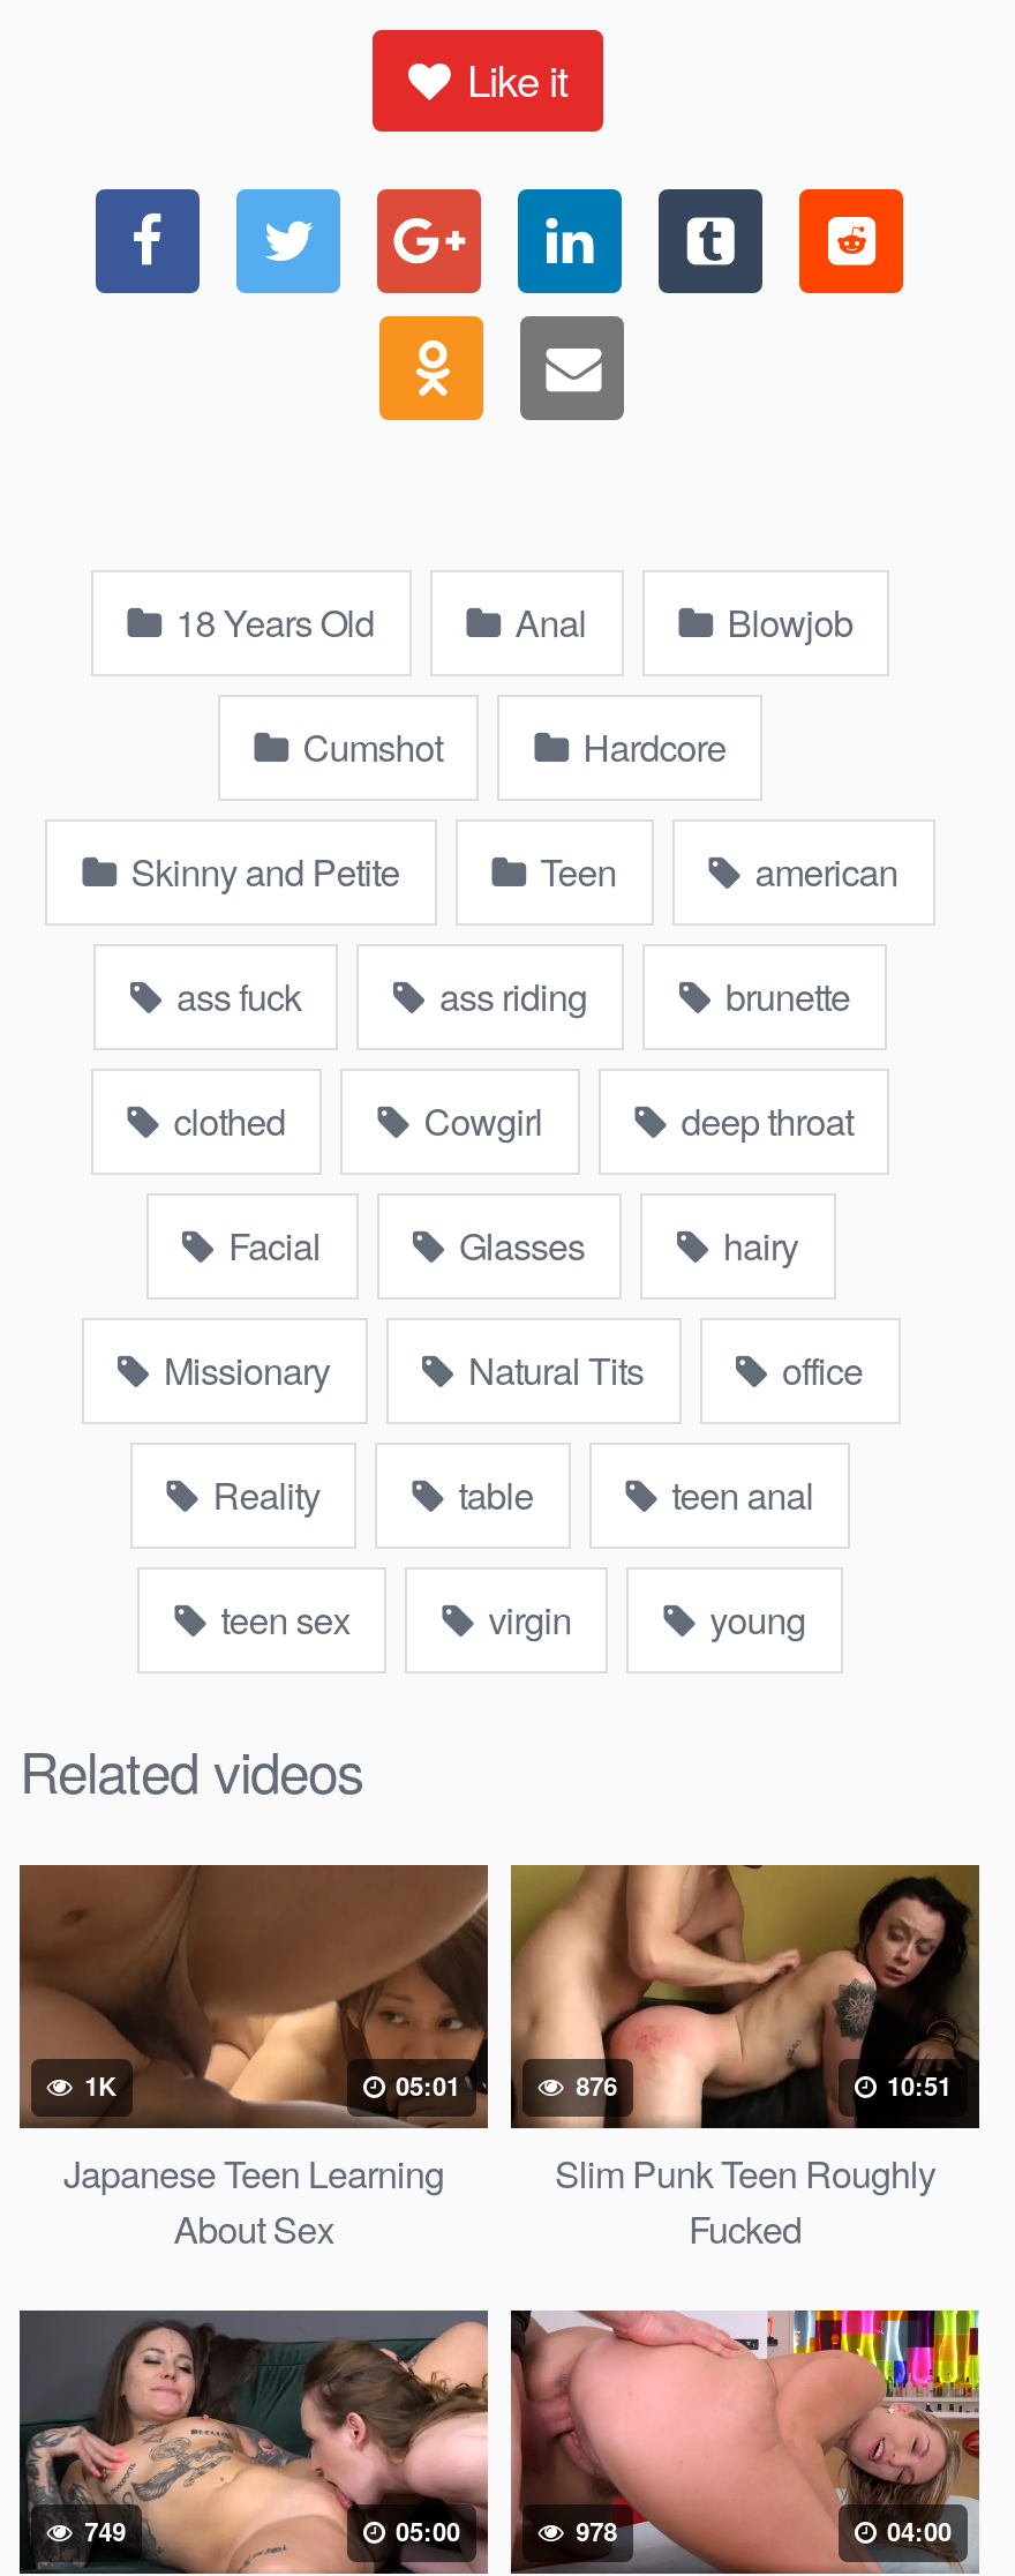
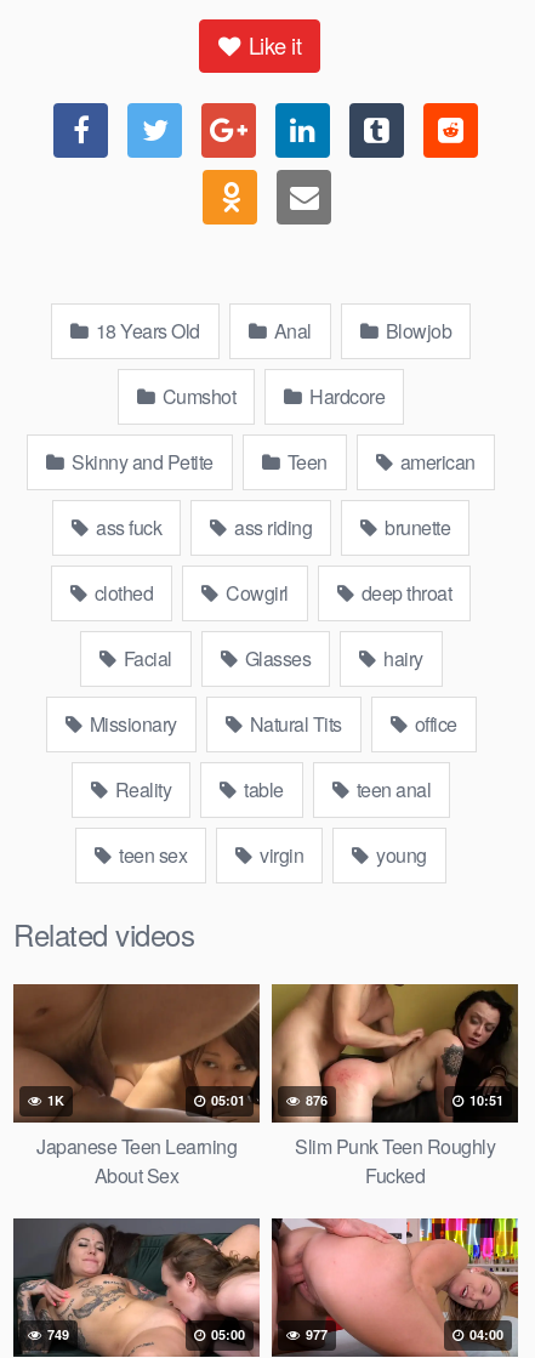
[569,2513,617,2548] 978 -> [302,1325,328,1343] 977

